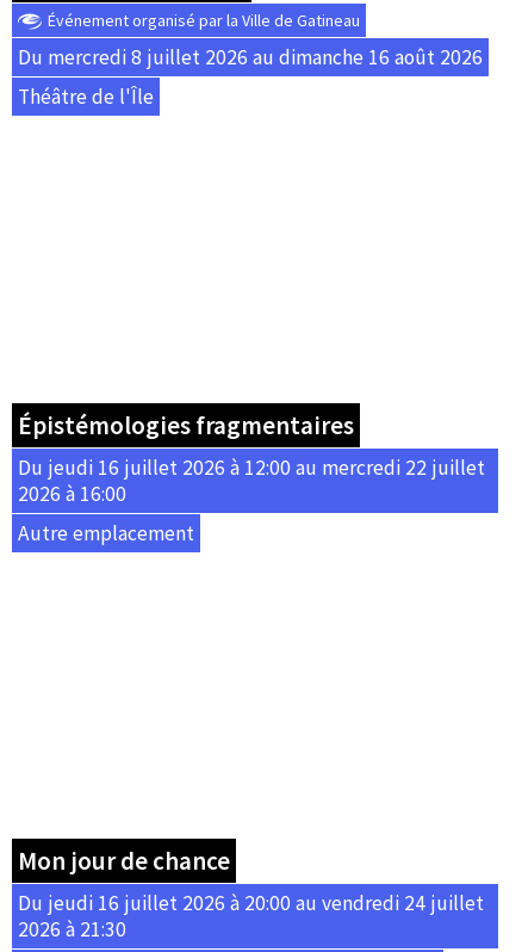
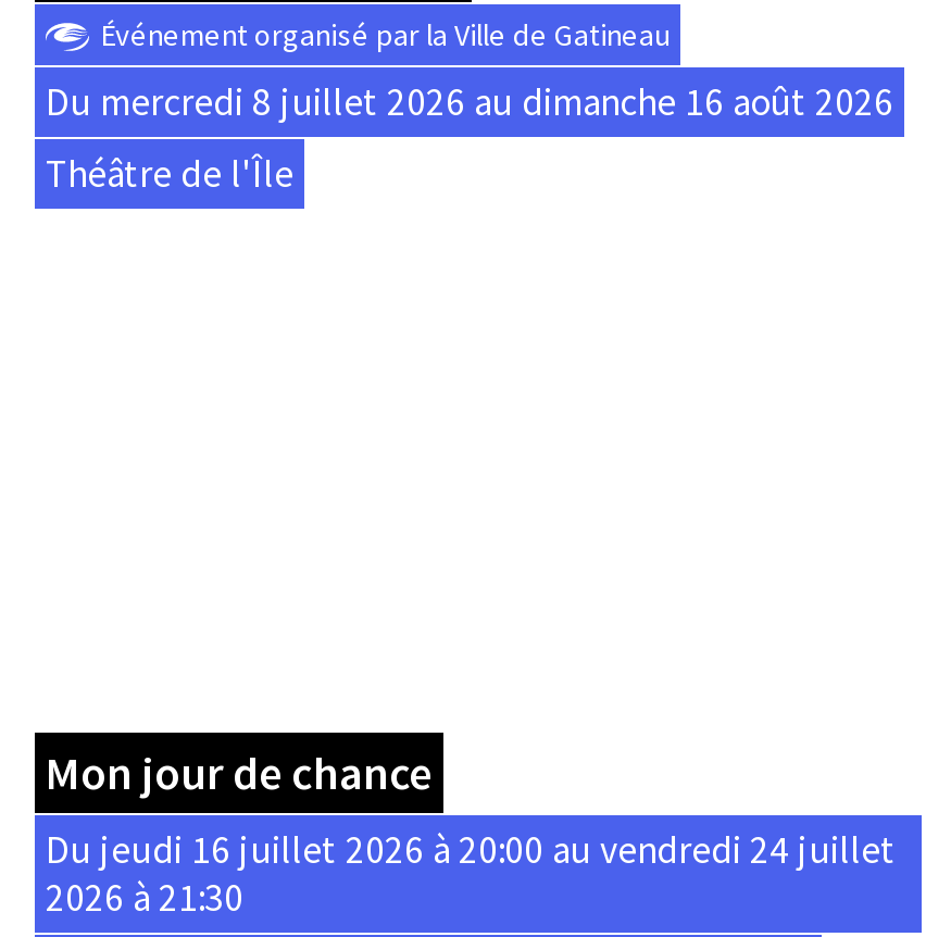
[18,409,485,546] Épistémologies fragmentaires | Du jeudi 16 juillet 2026 à 12:00 au mercredi 22 juillet | 2026 à 16:00 | Autre emplacement -> none

